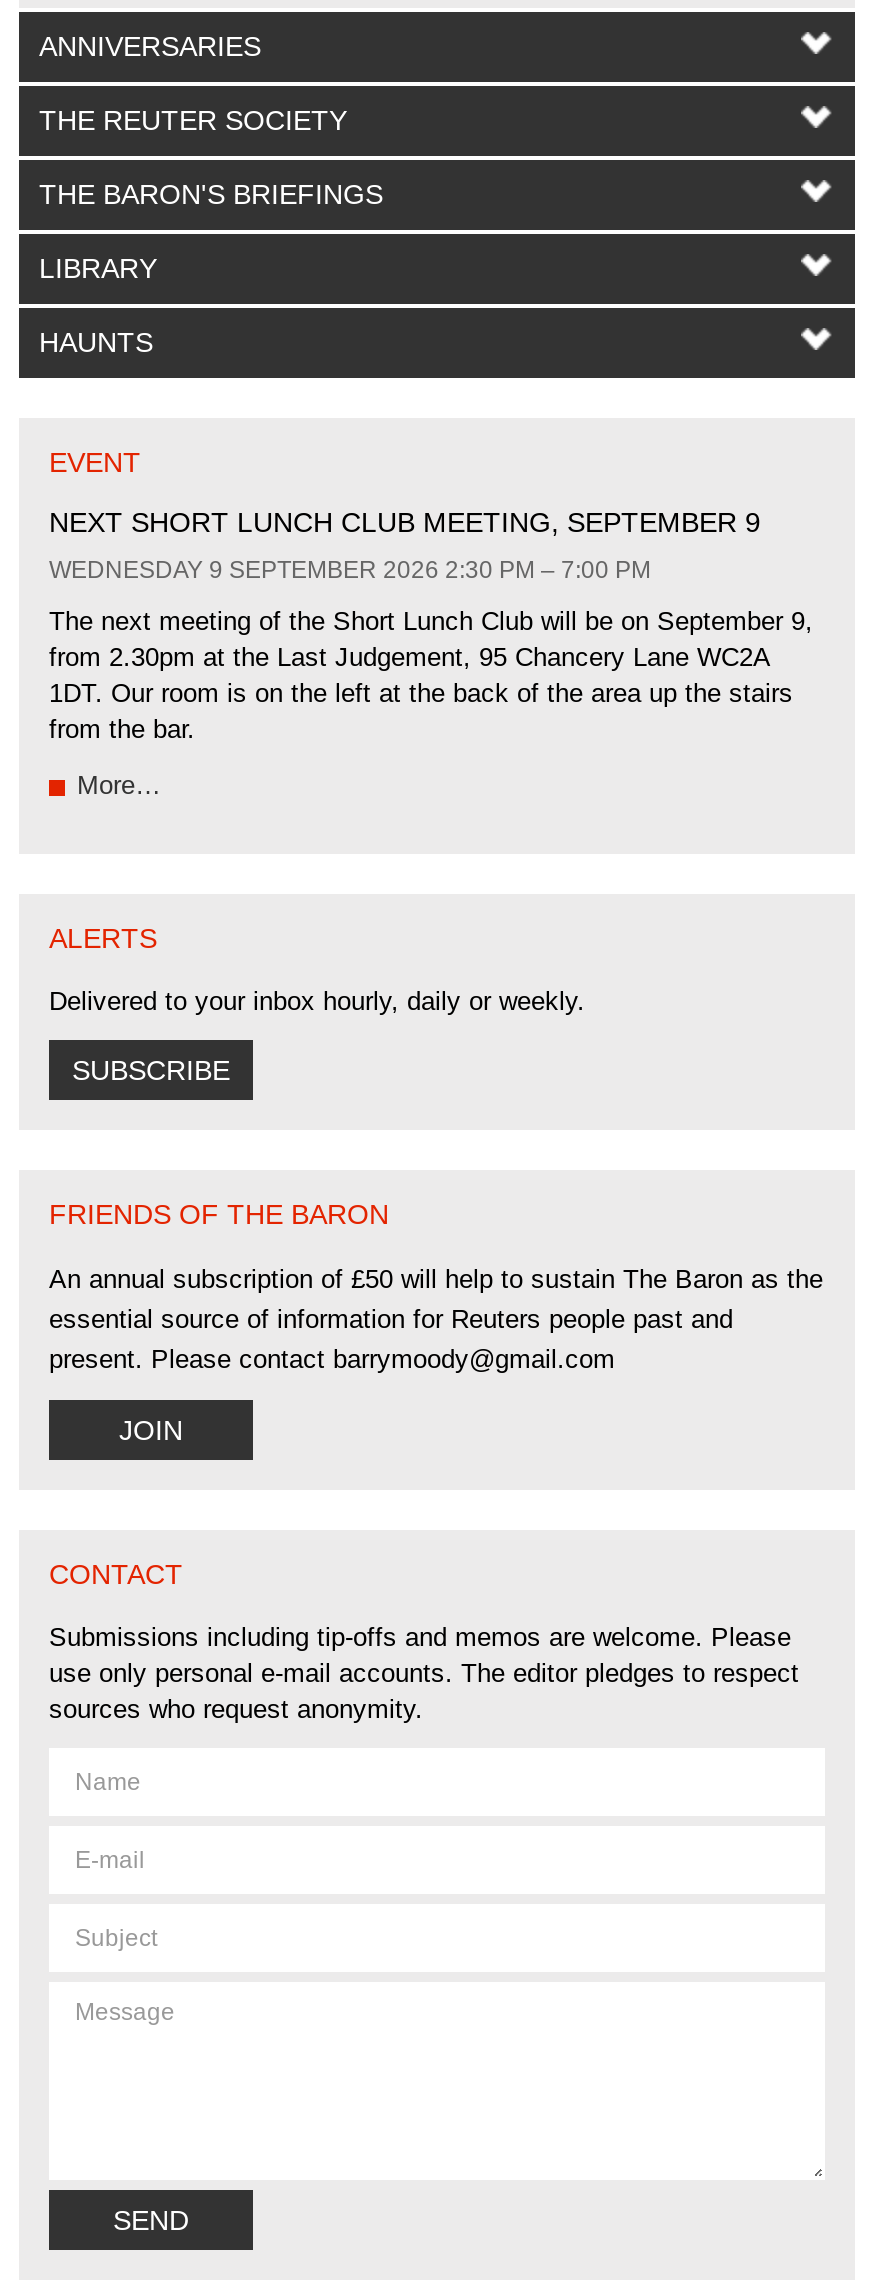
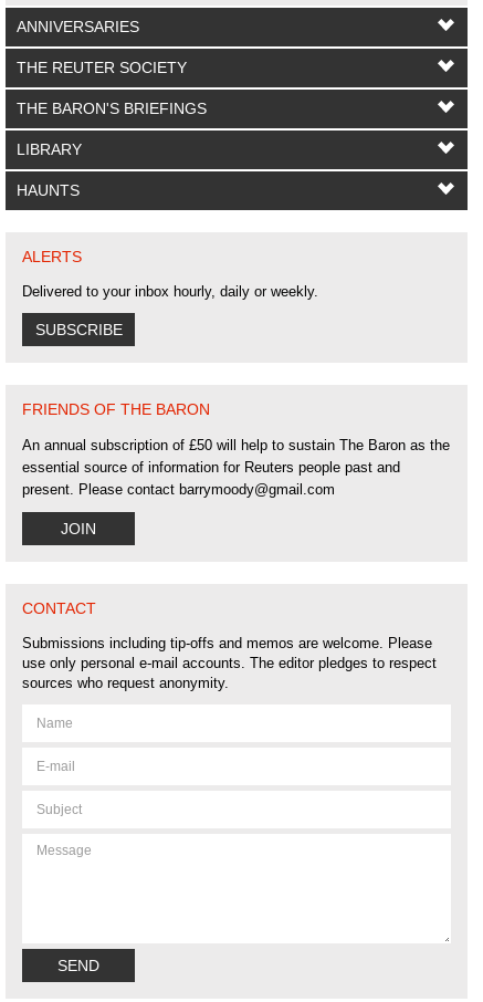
[49,446,813,800] EVENT | NEXT SHORT LUNCH CLUB MEETING, SEPTEMBER 9 | WEDNESDAY 9 SEPTEMBER 2026 2:30 PM – 7:00 PM | The next meeting of the Short Lunch Club will be on September 9, | from 2.30pm at the Last Judgement, 95 Chancery Lane WC2A | 1DT. Our room is on the left at the back of the area up the stairs | from the bar. | More… -> none

